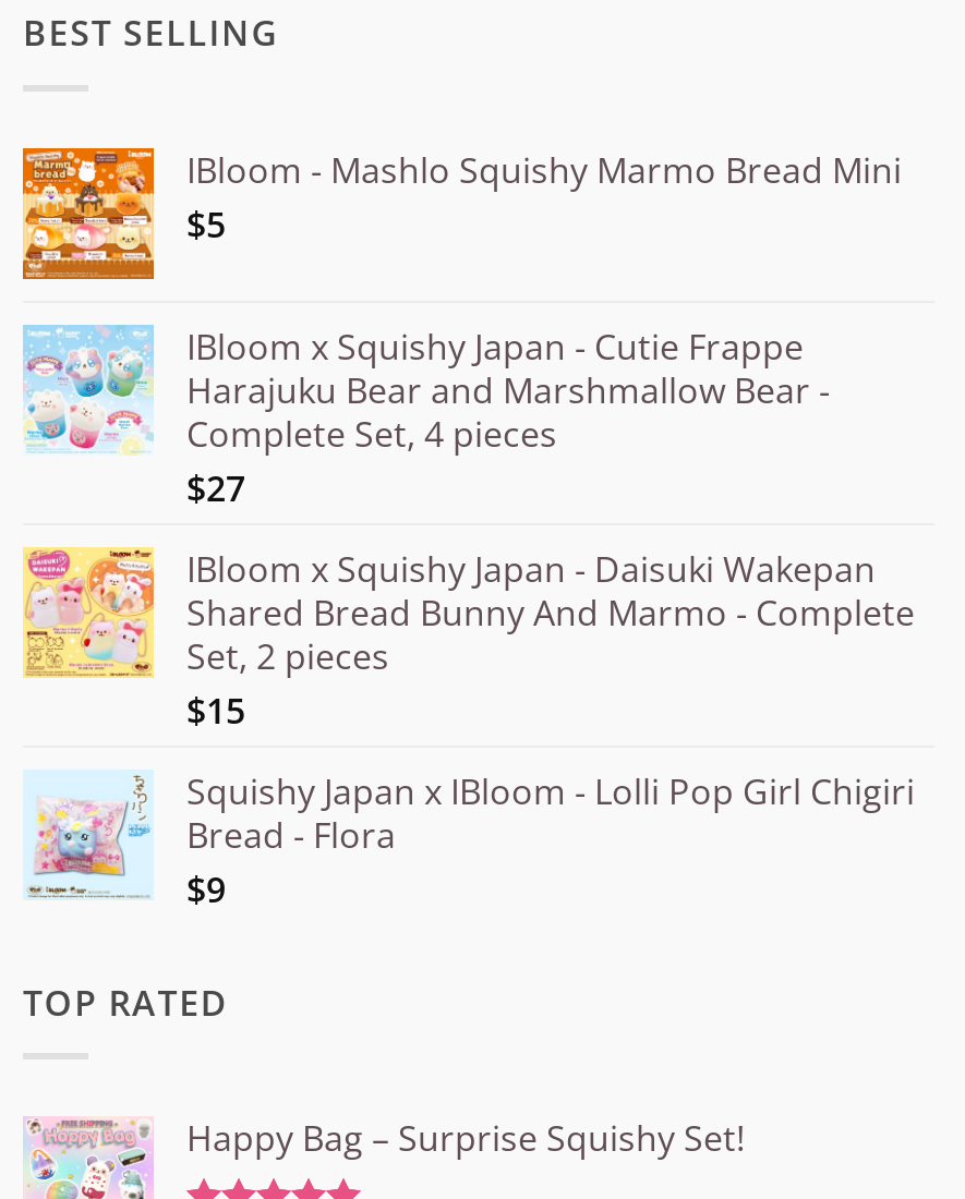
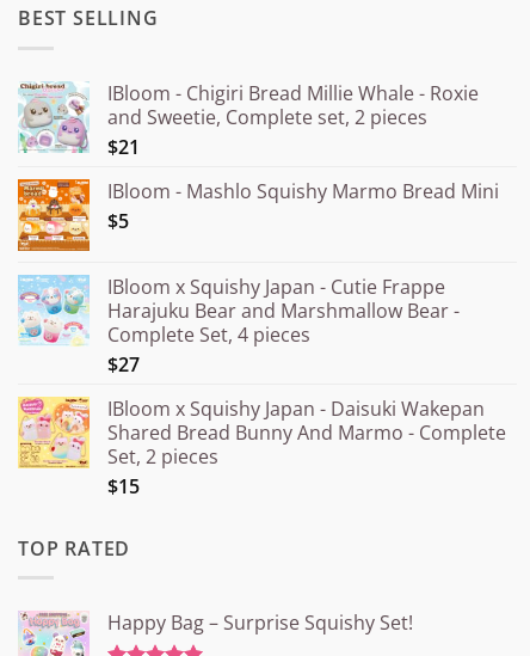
none -> [17,80,479,160] [image] | IBloom - Chigiri Bread Millie Whale - Roxie | and Sweetie, Complete set, 2 pieces | $21
moved [21,145,915,734] -> [17,177,506,499]: [image] | IBloom - Mashlo Squishy Marmo Bread Mini | $5 | ... | Set, 2 pieces | $15
[23,767,915,913] [image] | Squishy Japan x IBloom - Lolli Pop Girl Chigiri | Bread - Flora | $9 -> none

